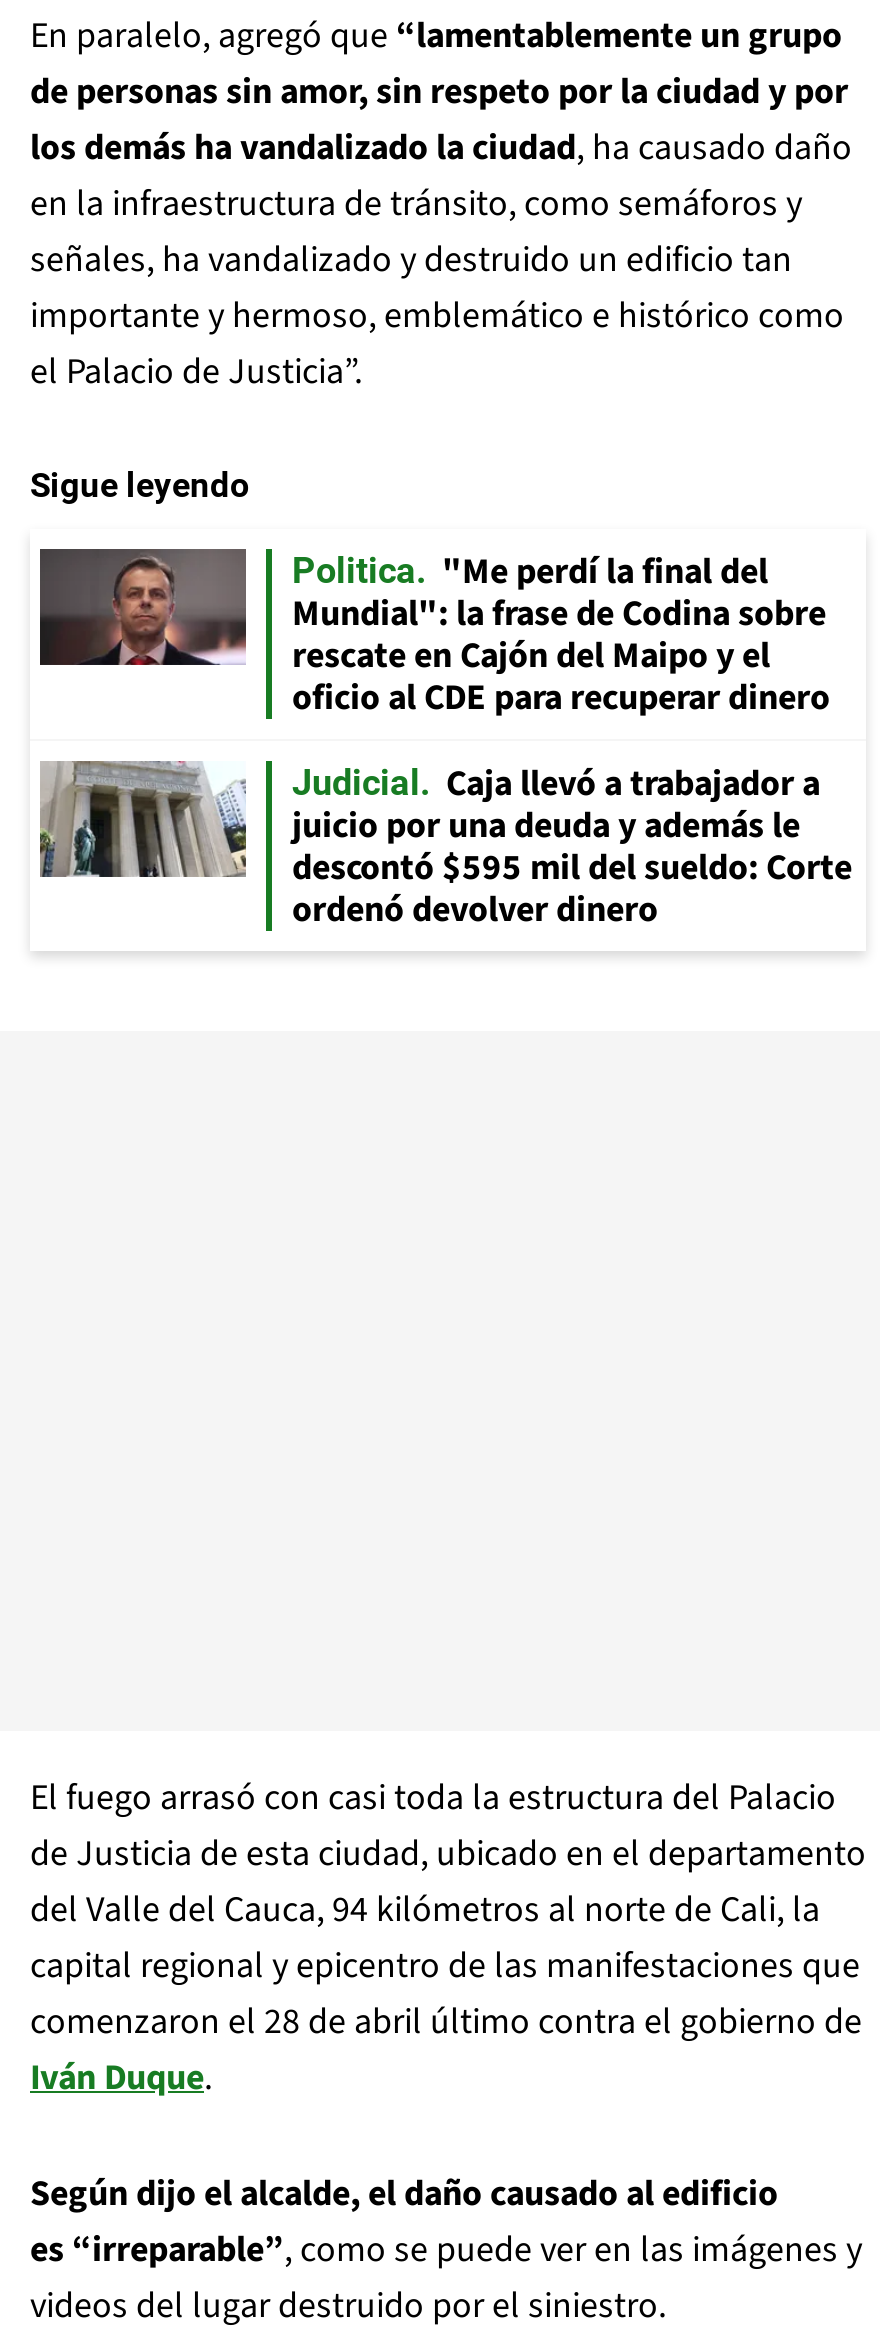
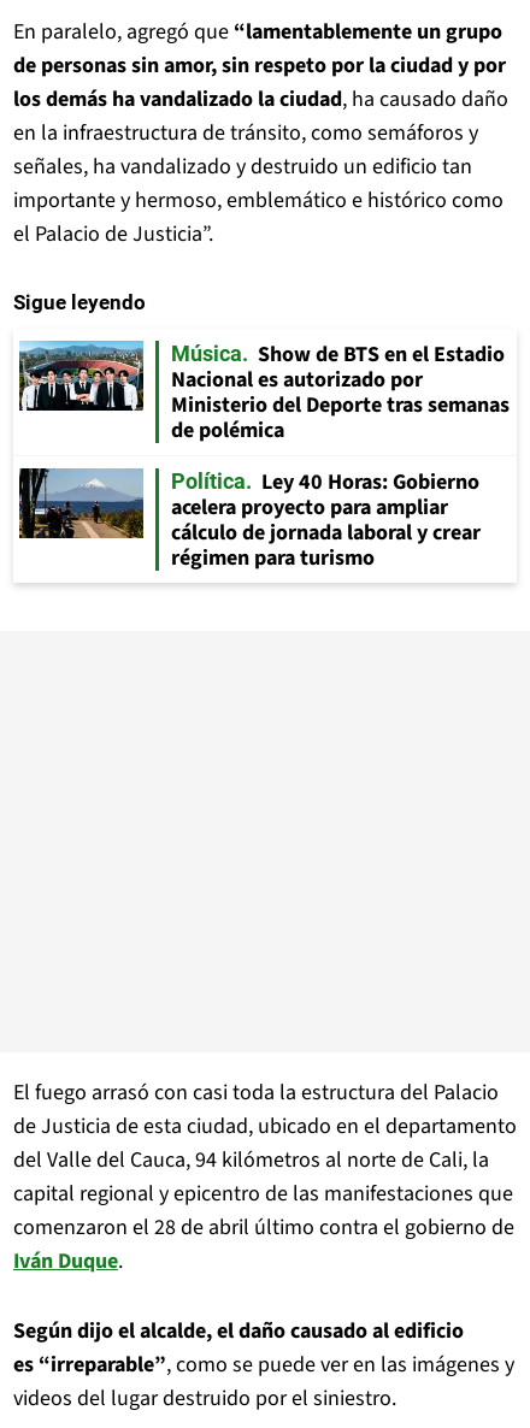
[38,547,830,723] [image] | Politica | "Me perdí la final del | Mundial": la frase de Codina sobre | rescate en Cajón del Maipo y el | oficio al CDE para recuperar dinero -> [18,340,510,445] [image] | Música | Show de BTS en el Estadio | Nacional es autorizado por | Ministerio del Deporte tras semanas | de polémica
[38,759,852,935] [image] | Judicial | Caja llevó a trabajador a | juicio por una deuda y además le | descontó $595 mil del sueldo: Corte | ordenó devolver dinero -> [18,467,481,573] [image] | Política | Ley 40 Horas: Gobierno | acelera proyecto para ampliar | cálculo de jornada laboral y crear | régimen para turismo

